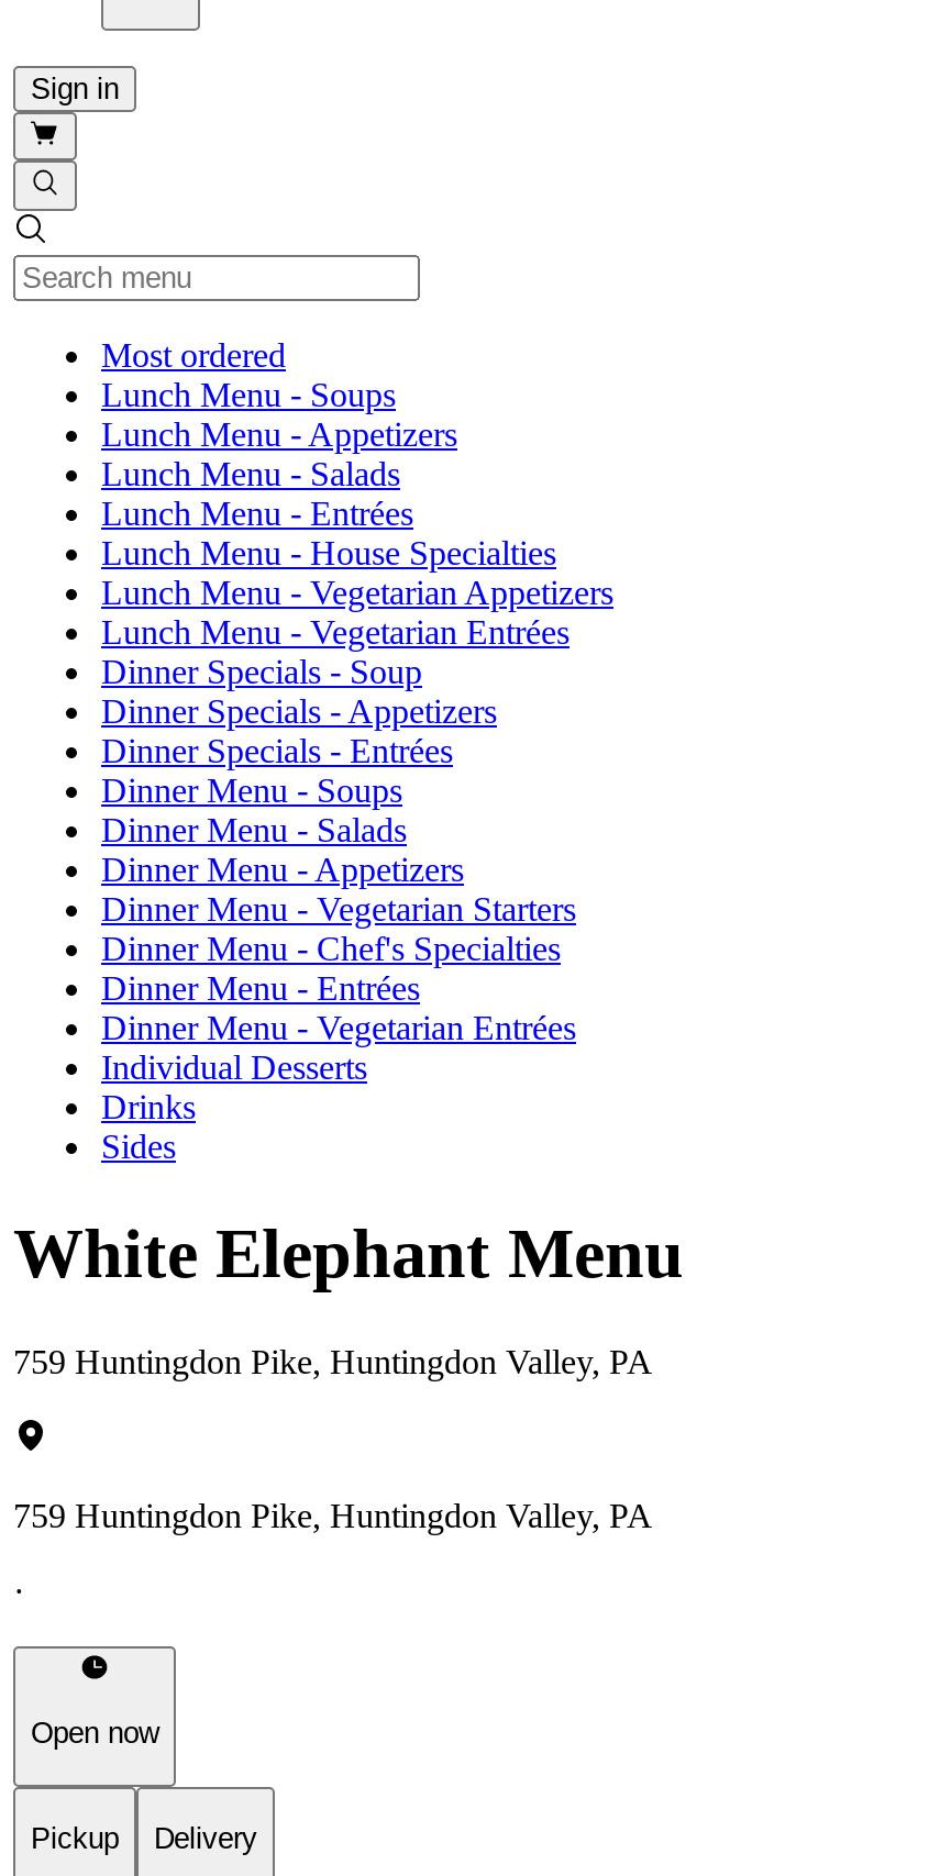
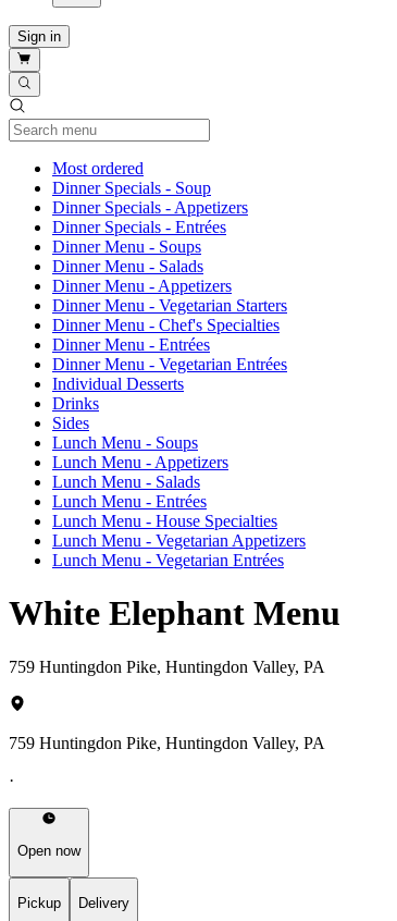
moved [101,375,613,650] -> [52,433,306,569]: Lunch Menu - Soups | Lunch Menu - Appetizers | Lunch Menu - Salads | Lunch Menu - Entrées | Lunch Menu - House Specialties | Lunch Menu - Vegetarian Appetizers | Lunch Menu - Vegetarian Entrées
moved [101,652,576,1164] -> [52,178,287,432]: Dinner Specials - Soup | Dinner Specials - Appetizers | Dinner Specials - Entrées | ... | Drinks | Sides

